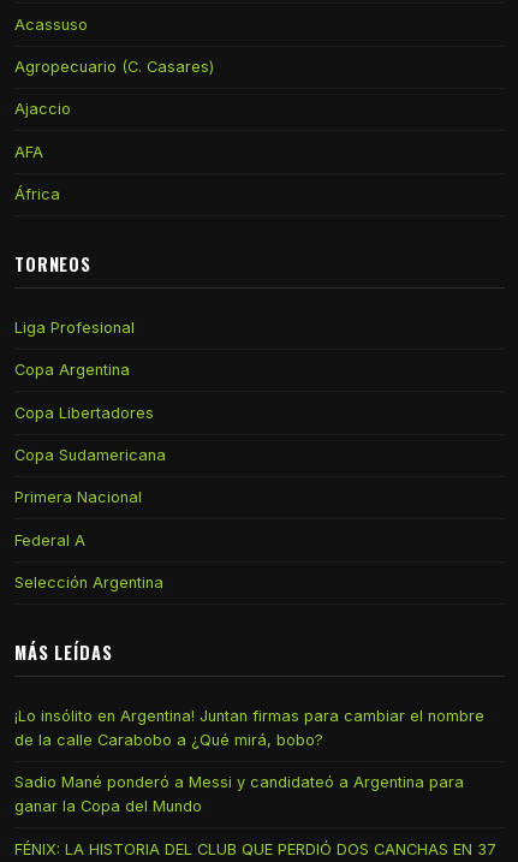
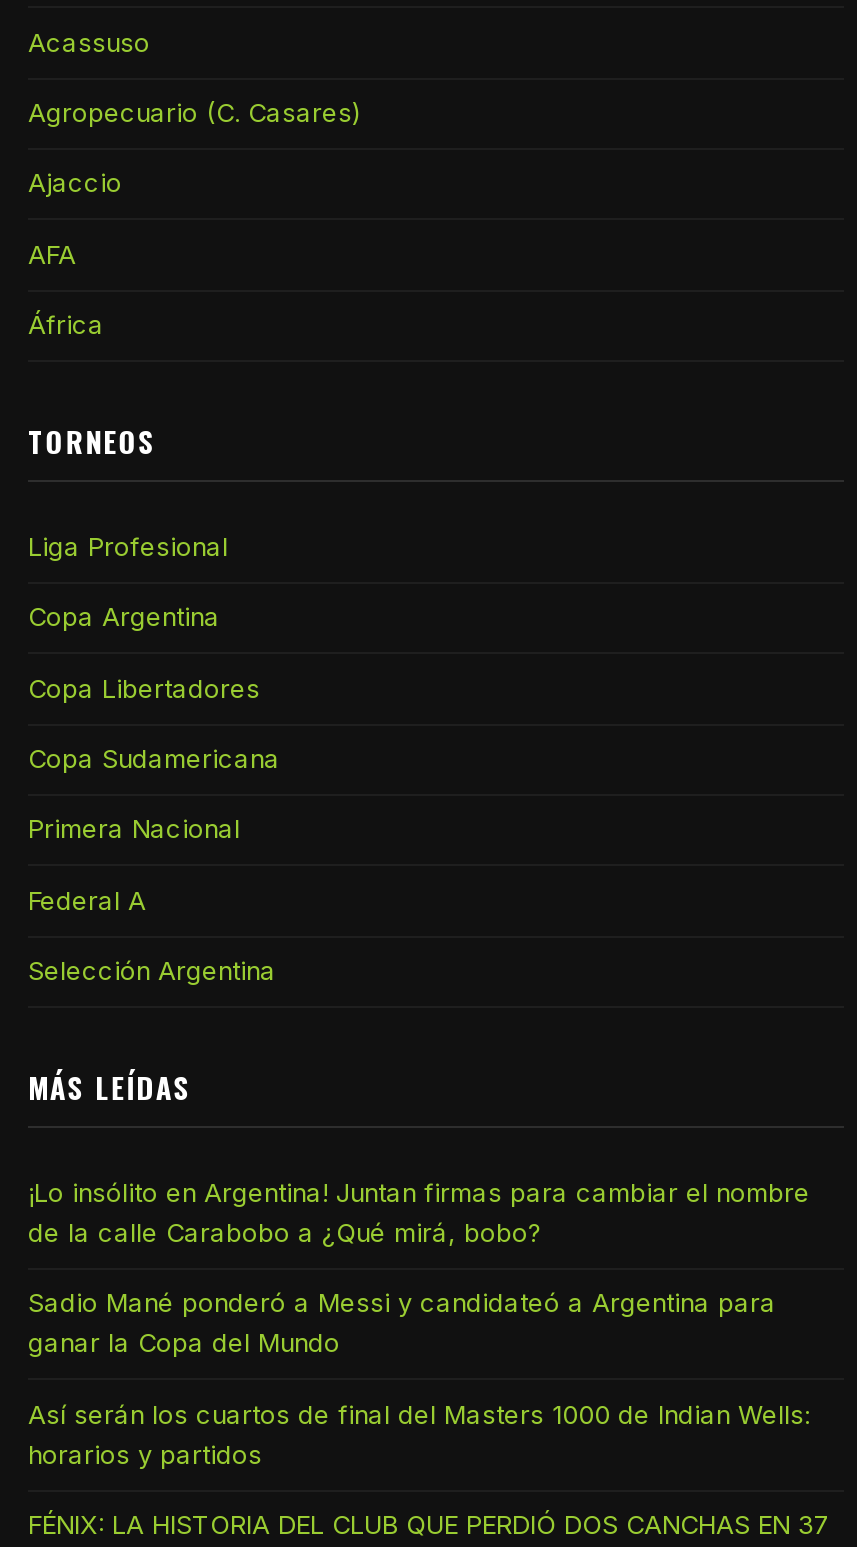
none -> [28,1399,810,1469] Así serán los cuartos de final del Masters 1000 de Indian Wells: | horarios y partidos

